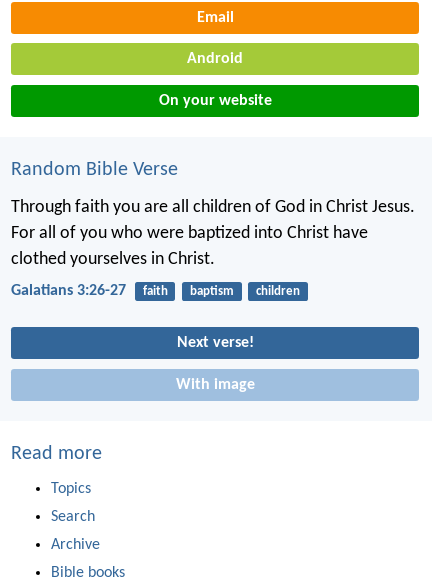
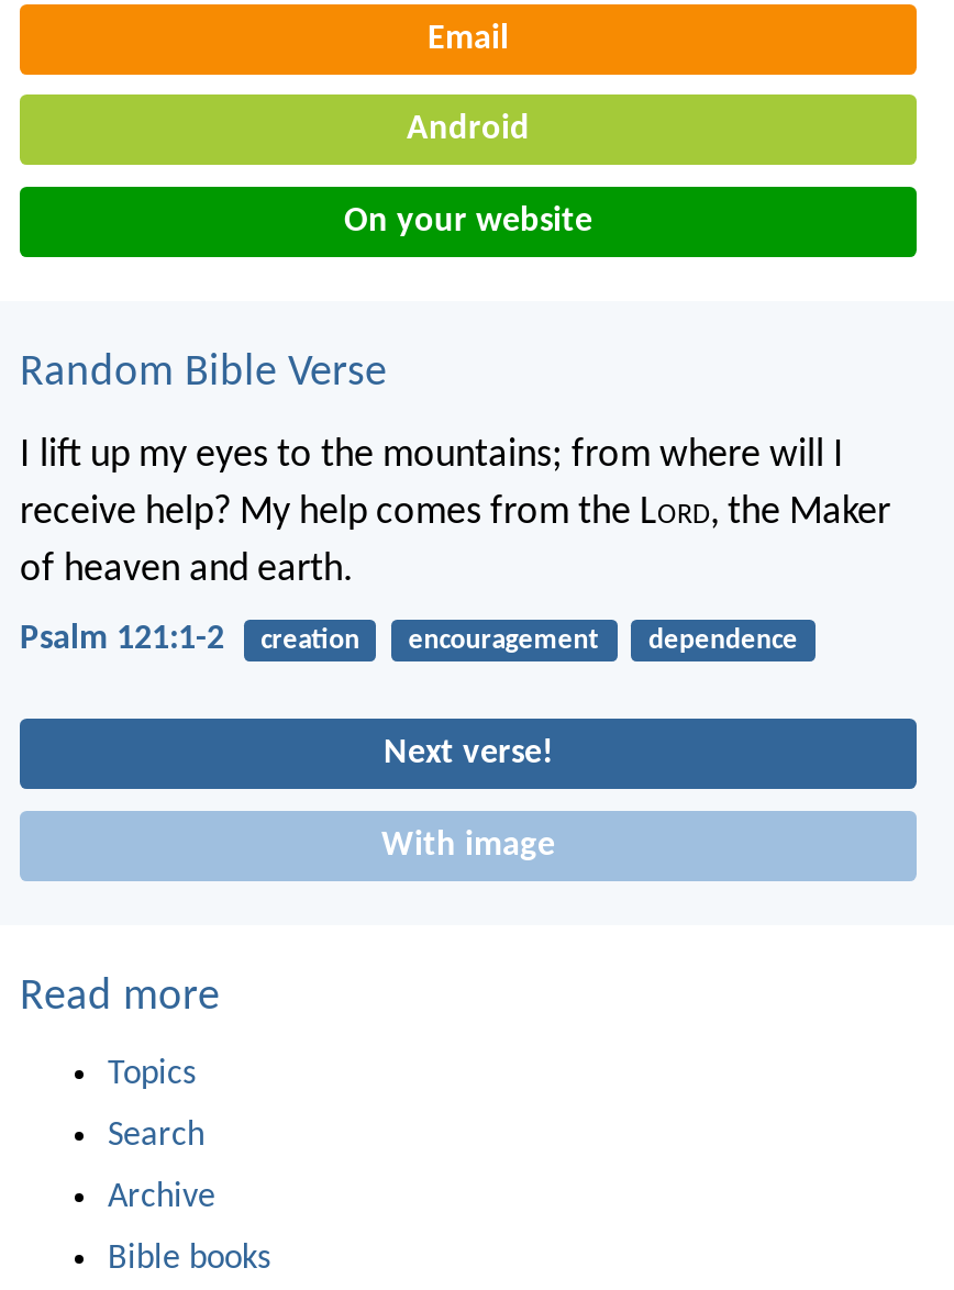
[11,198,415,269] Through faith you are all children of God in Christ Jesus. | For all of you who were baptized into Christ have | clothed yourselves in Christ. -> [20,435,890,591] I lift up my eyes to the mountains; from where will I | receive help? My help comes from the Lord, the Maker | of heaven and earth.
[11,283,300,299] Galatians 3:26-27 | faith | baptism | children -> [20,622,798,658] Psalm 121:1-2 | creation | encouragement | dependence

